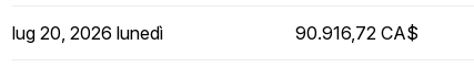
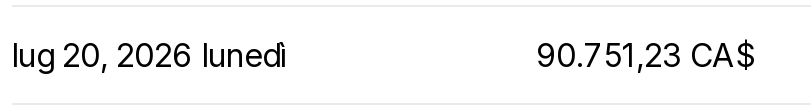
[295,22,418,44] 90.916,72 CA$ -> [536,35,758,75] 90.751,23 CA$

